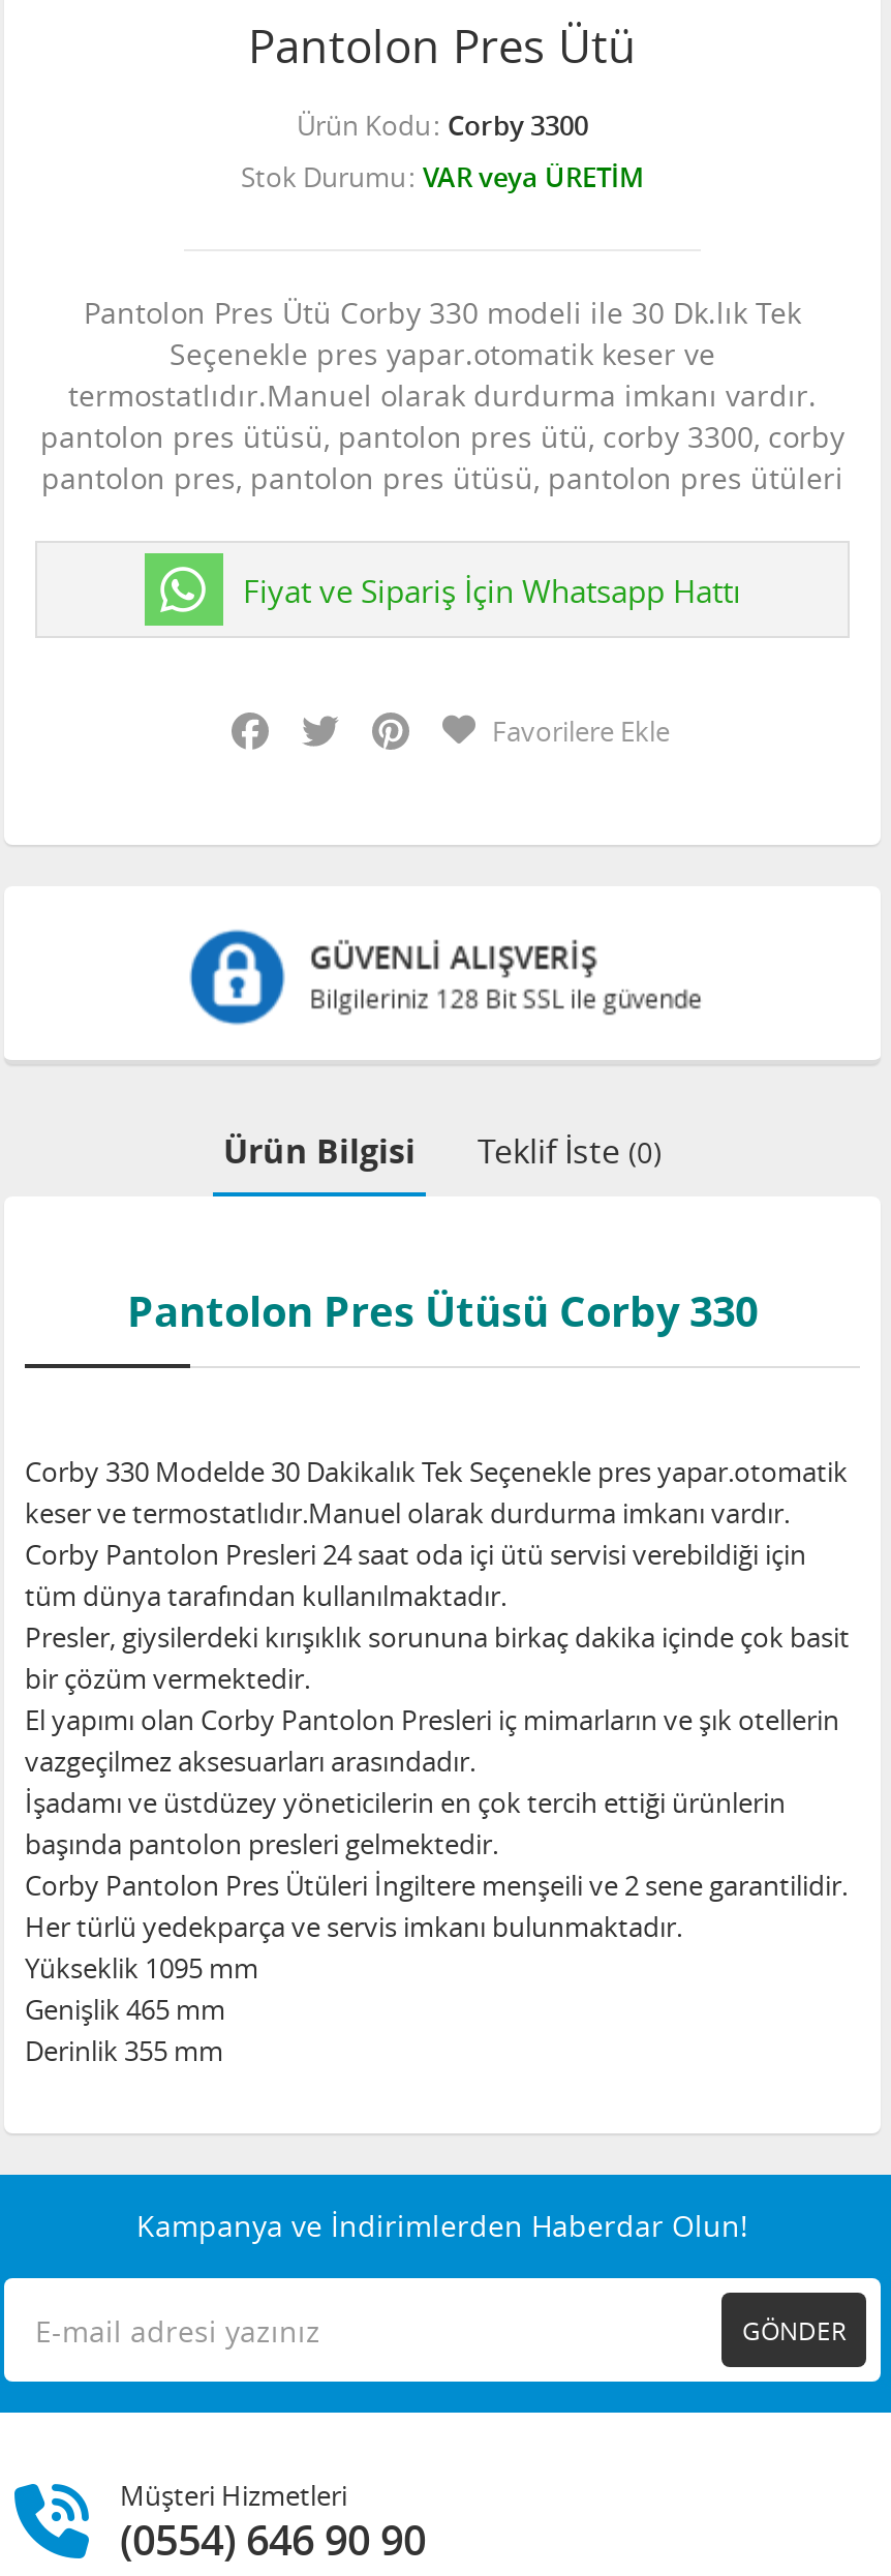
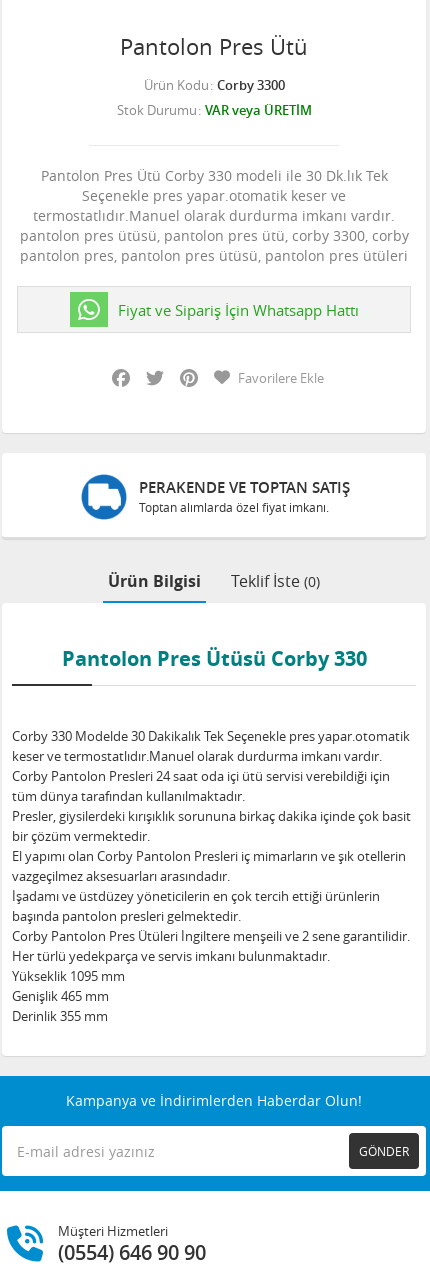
[167,928,701,1027] [image] | GÜVENLI ALIŞVERIŞ | Bilgileriniz 128 Bit SSL ile güvende -> [80,473,349,521] [image] | PERAKENDE VE TOPTAN SATIŞ | Toptan alımlarda özel fiyat imkanı.

